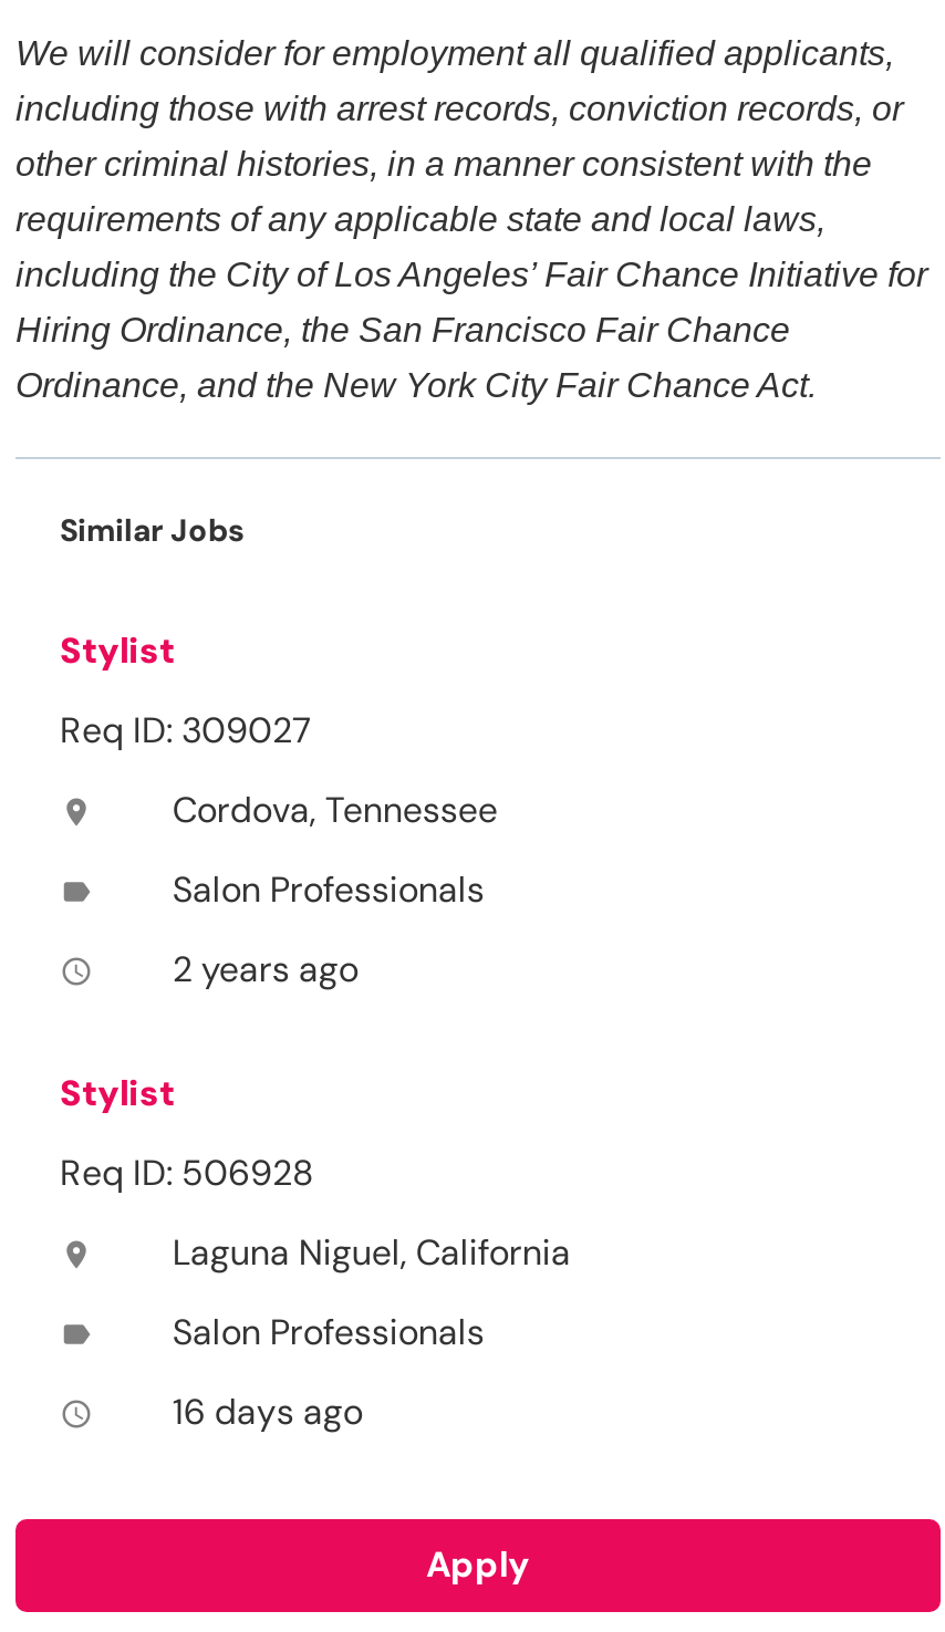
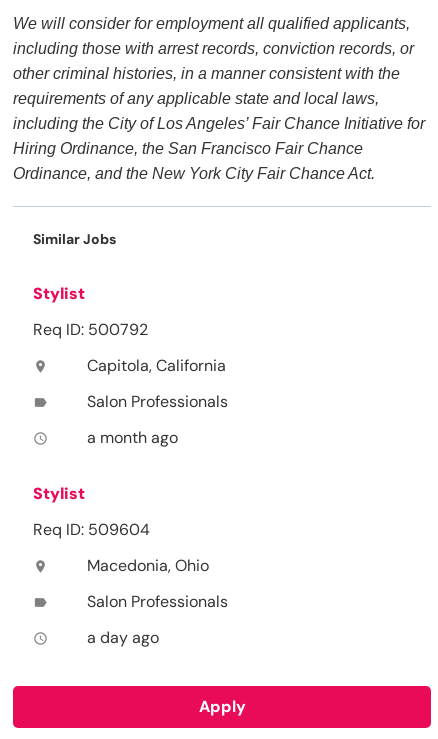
[60,707,312,754] Req ID: 309027 -> [33,319,148,340] Req ID: 500792
[172,787,498,834] Cordova, Tennessee -> [87,355,226,376] Capitola, California
[172,946,358,993] 2 years ago -> [87,427,178,448] a month ago
[60,1150,314,1197] Req ID: 506928 -> [33,519,150,540] Req ID: 509604
[172,1230,571,1276] Laguna Niguel, California -> [87,555,209,576] Macedonia, Ohio
[172,1389,363,1435] 16 days ago -> [87,627,159,648] a day ago

